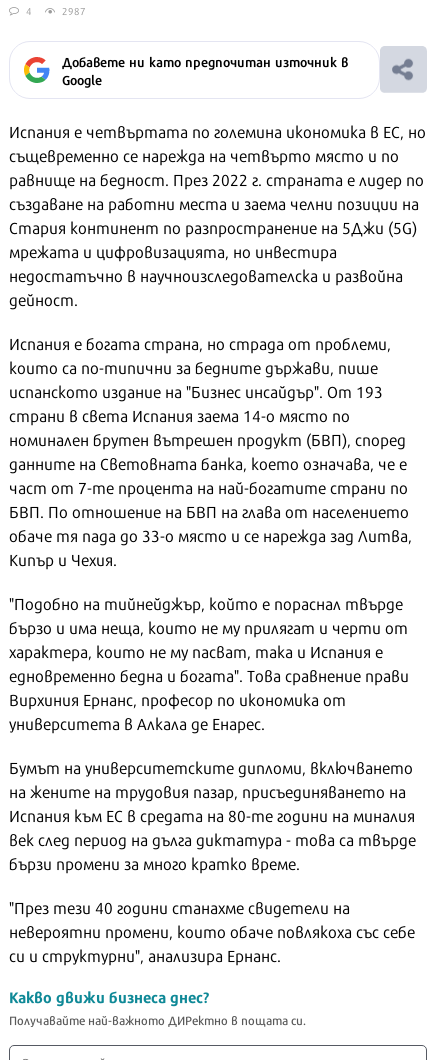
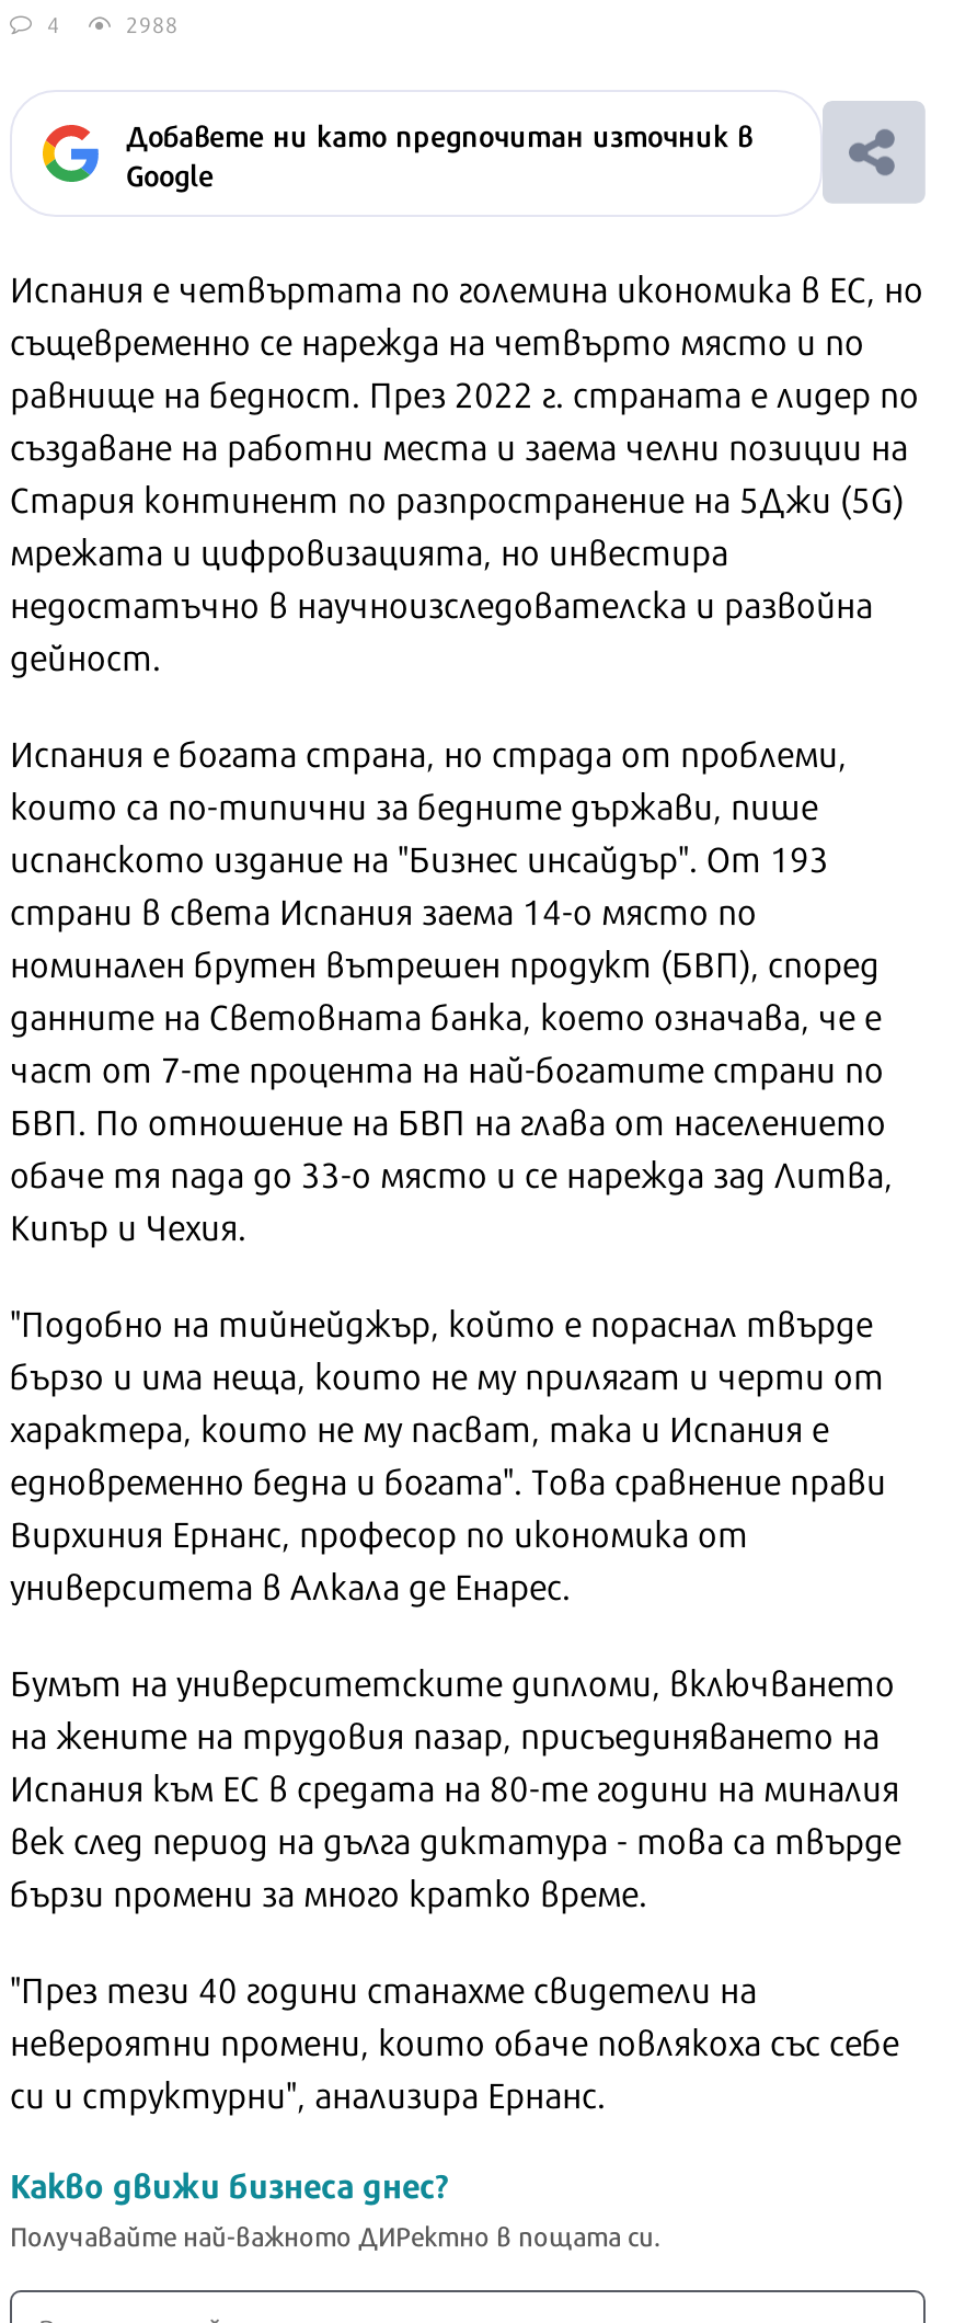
[62,3,86,18] 2987 -> [126,6,179,39] 2988

